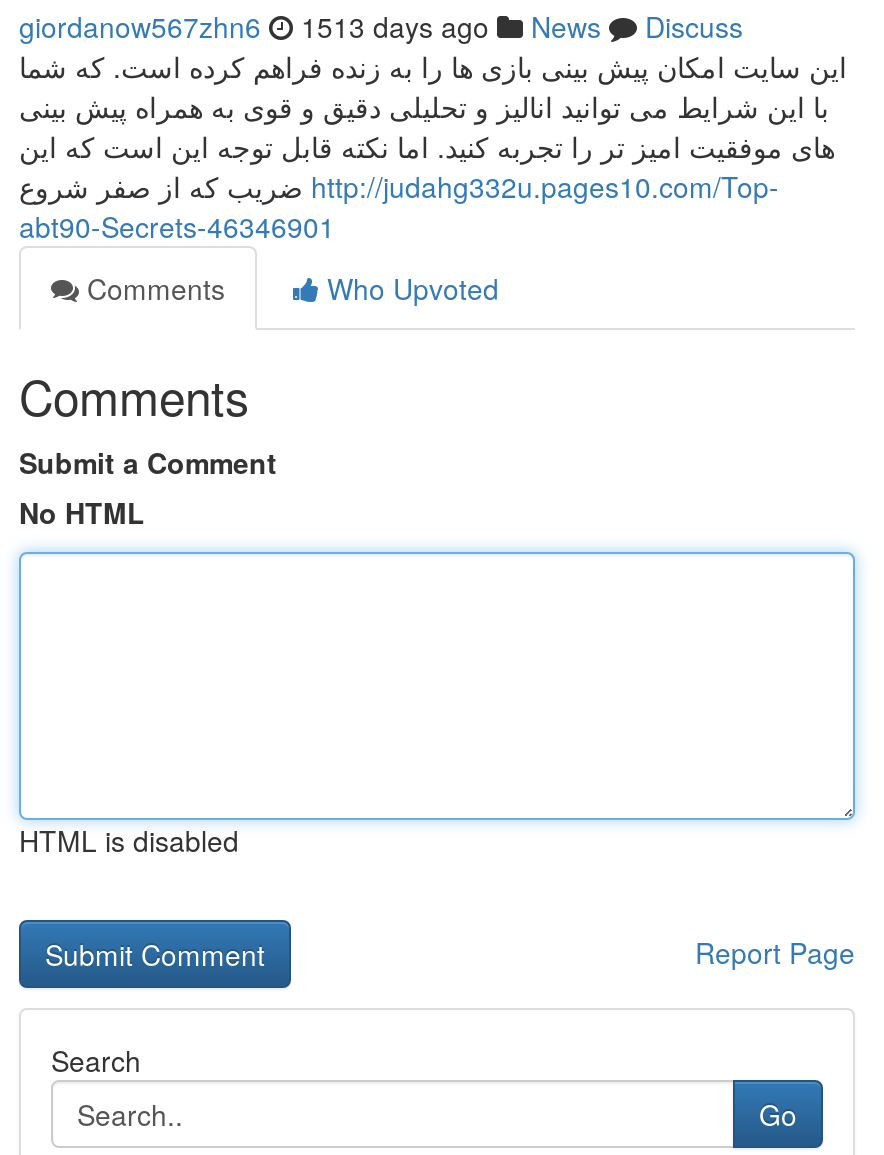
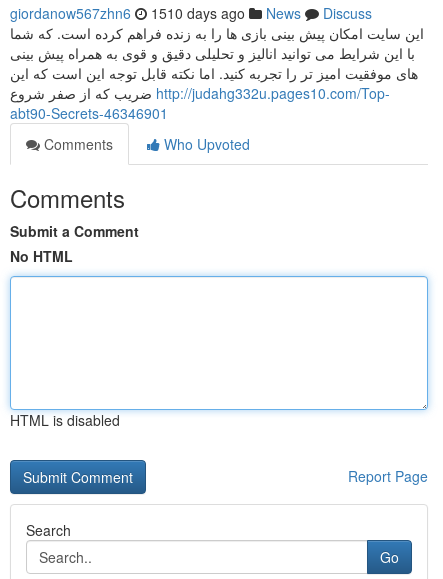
[19,6,743,46] giordanow567zhn6 1513 days ago News Discuss -> [10,3,372,23] giordanow567zhn6 1510 days ago News Discuss

